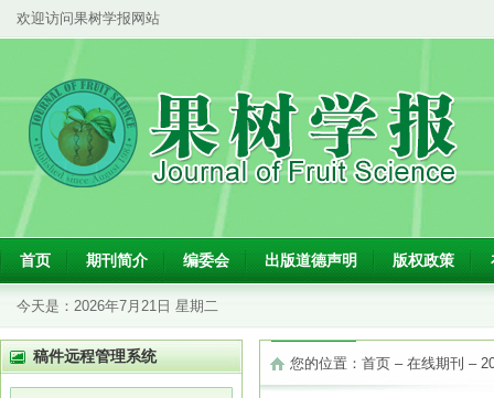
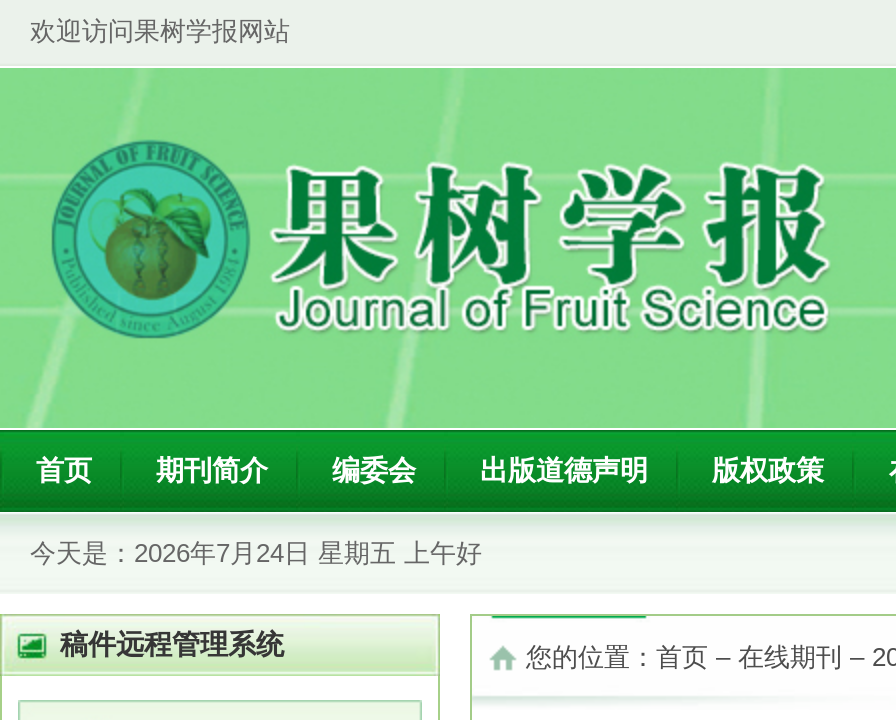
[17,298,218,314] 今天是：2026年7月21日 星期二 -> [30,538,482,568] 今天是：2026年7月24日 星期五 上午好

